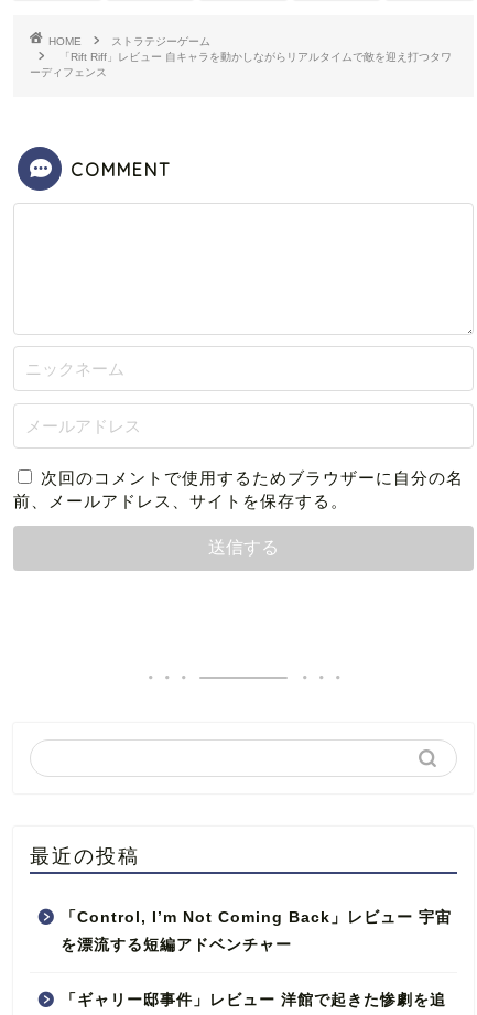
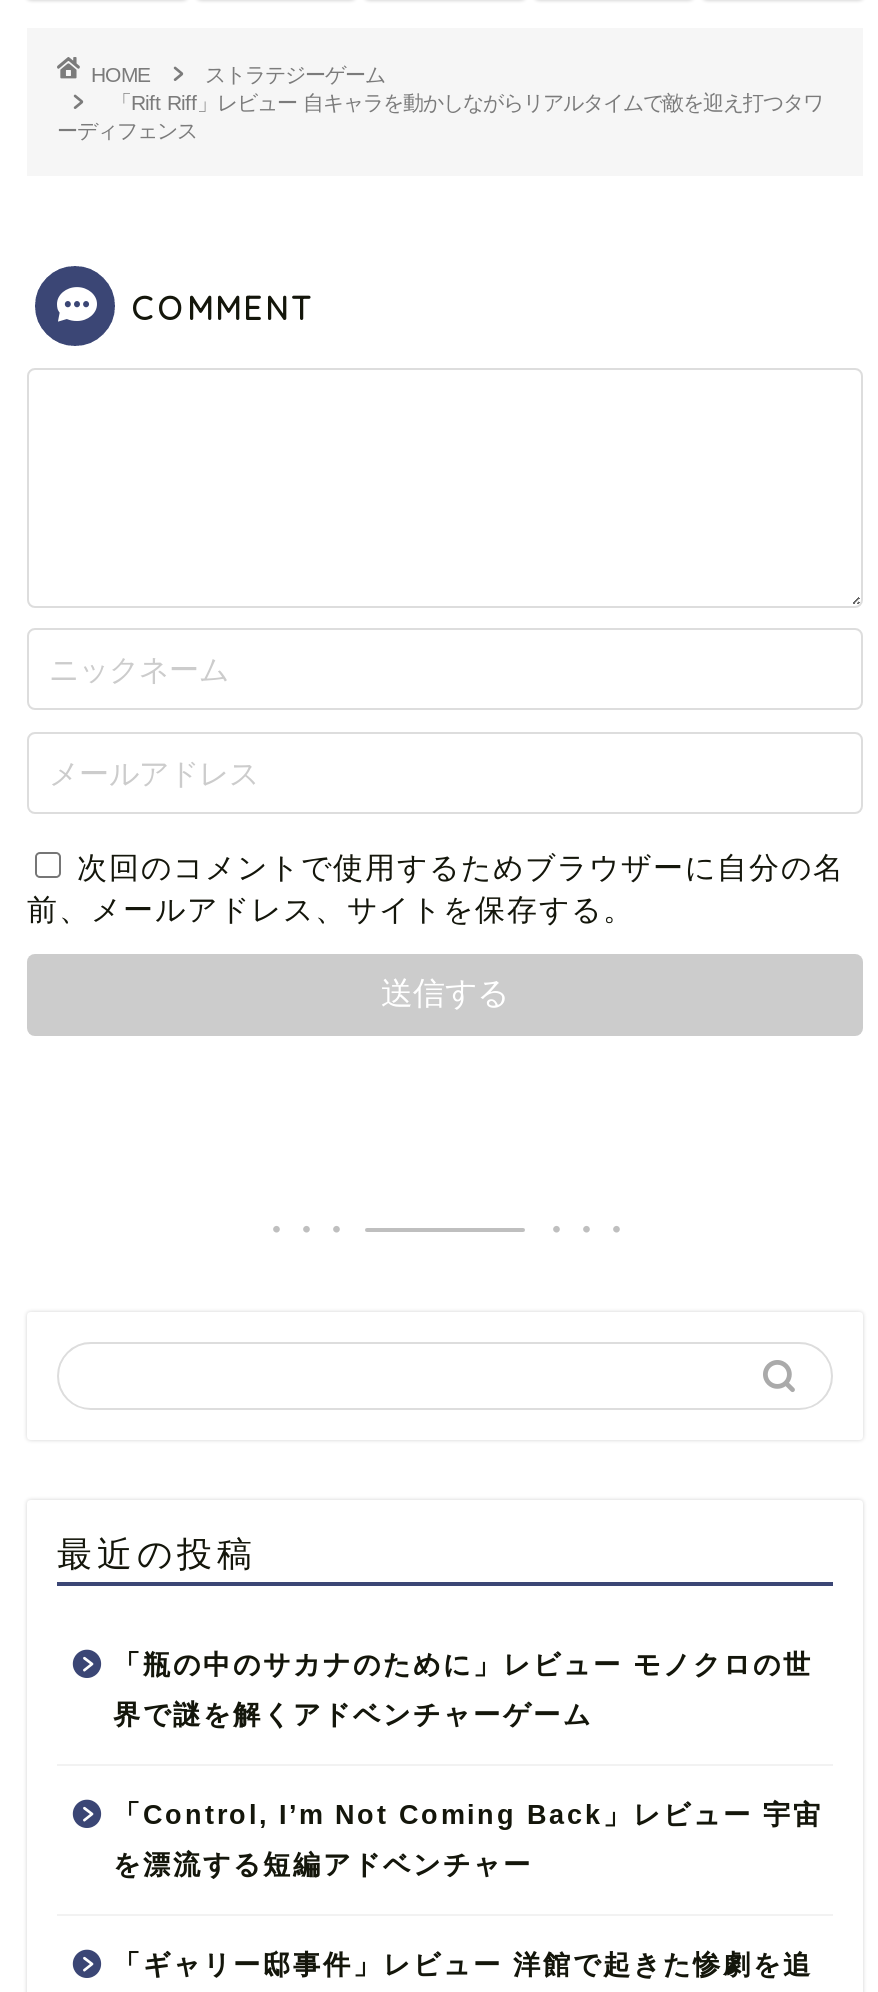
none -> [113,1651,813,1731] 「瓶の中のサカナのために」レビュー モノクロの世 | 界で謎を解くアドベンチャーゲーム

